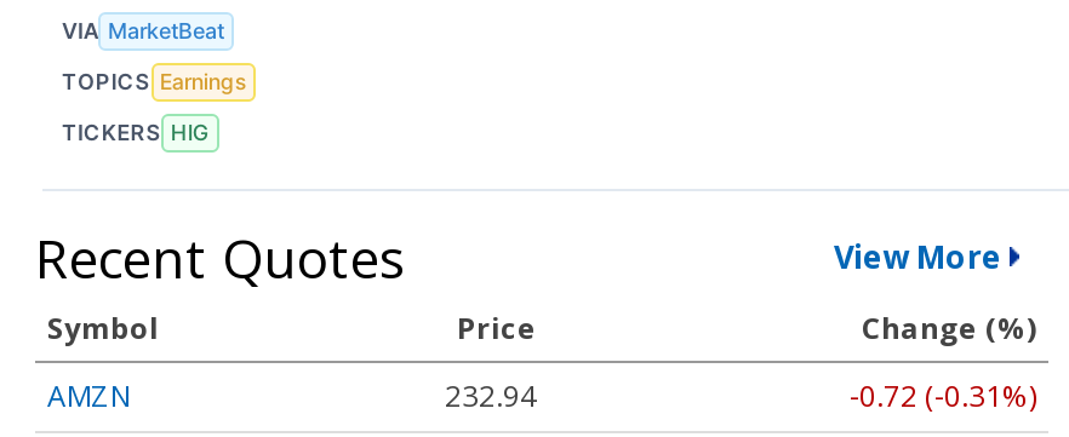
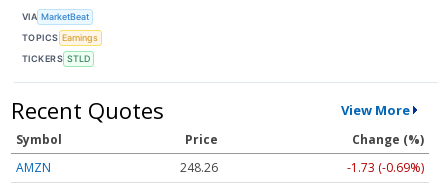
[62,118,209,145] TICKERS HIG -> [22,53,90,64] TICKERS STLD
[445,376,537,417] 232.94 -> [180,159,218,176] 248.26
[850,376,1036,417] -0.72 (-0.31%) -> [347,159,424,176] -1.73 (-0.69%)

